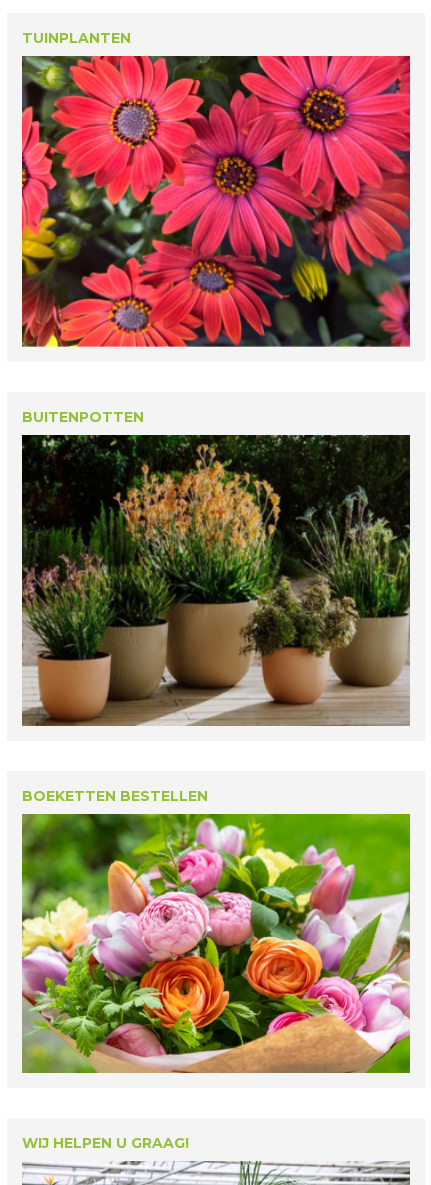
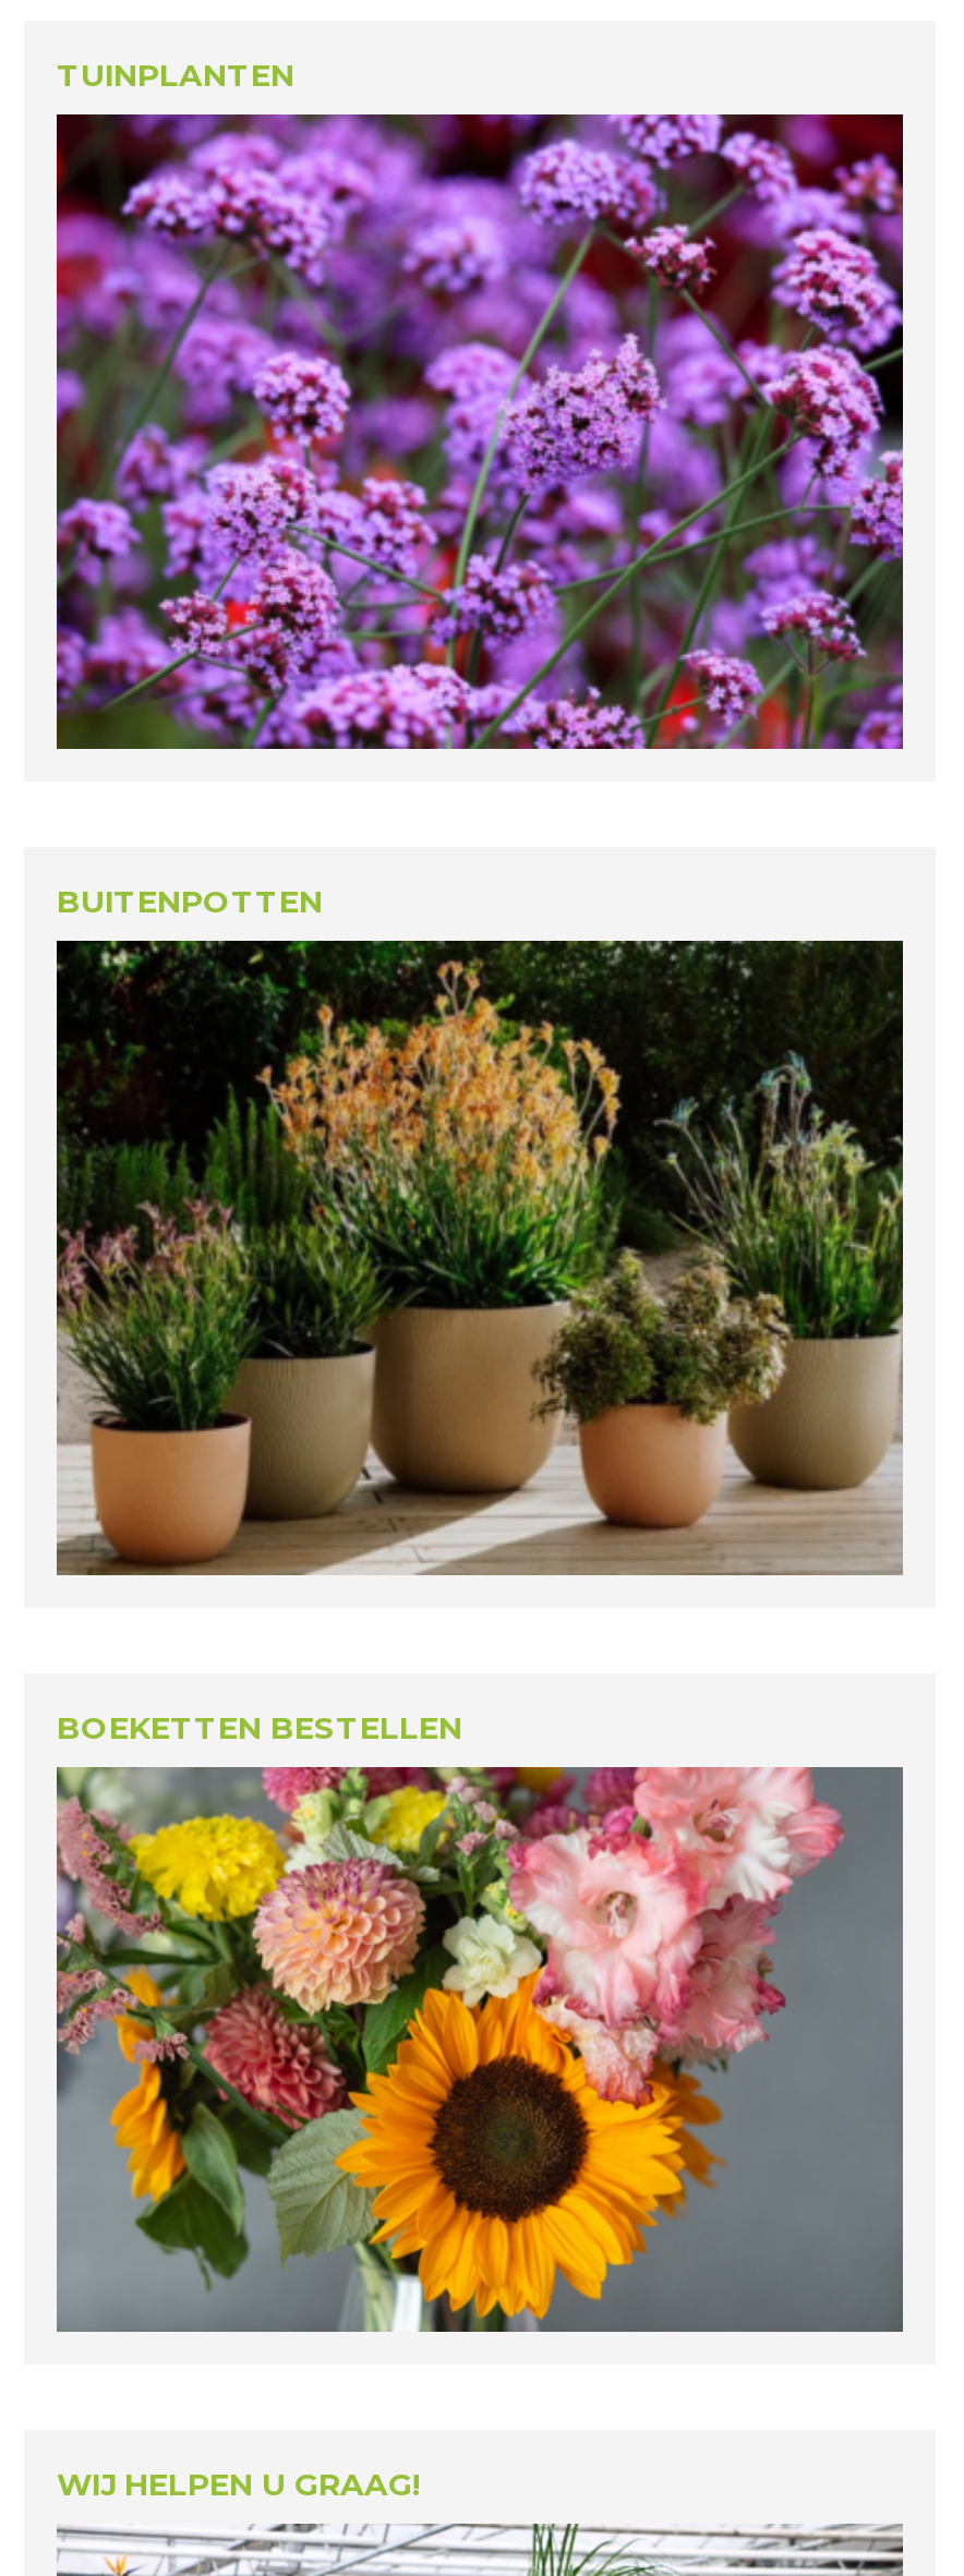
[21,55,411,348] [image] -> [55,112,905,751] [image]
[21,813,411,1074] [image] -> [55,1765,905,2334] [image]

